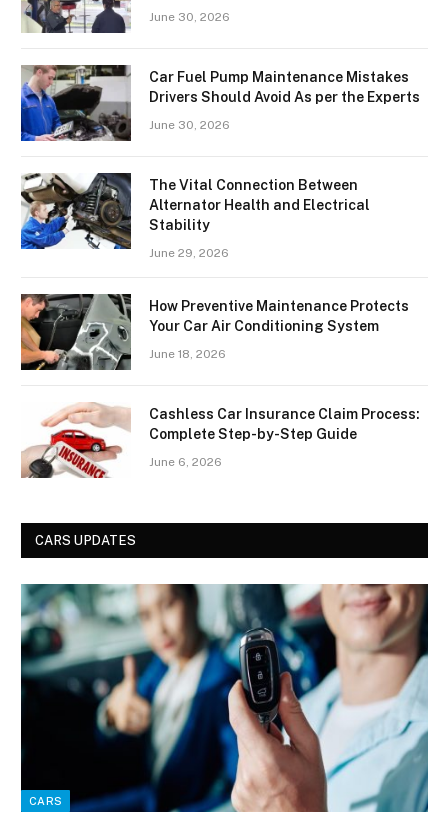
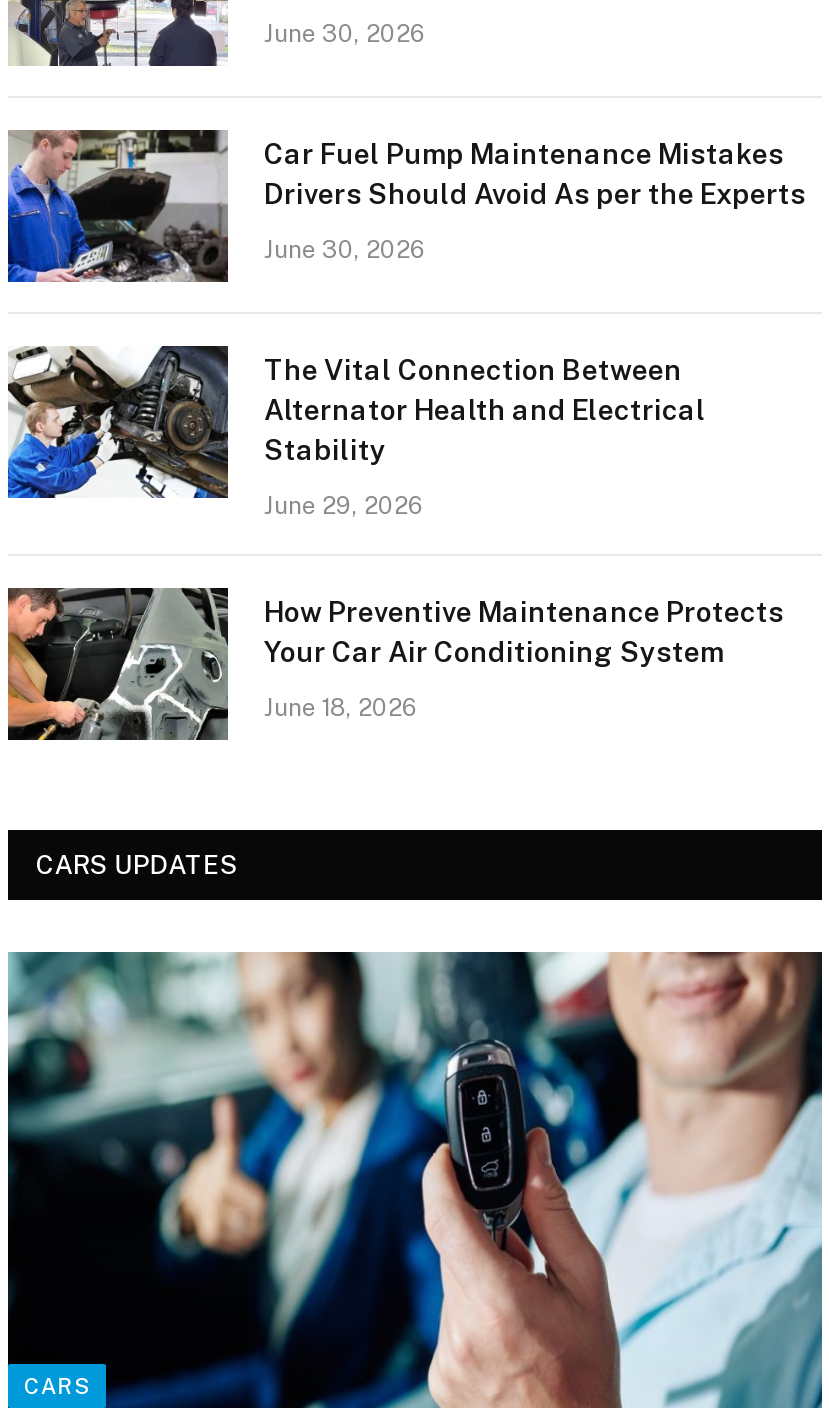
[21,402,420,478] [image] | Cashless Car Insurance Claim Process: | Complete Step-by-Step Guide | June 6, 2026 -> none

